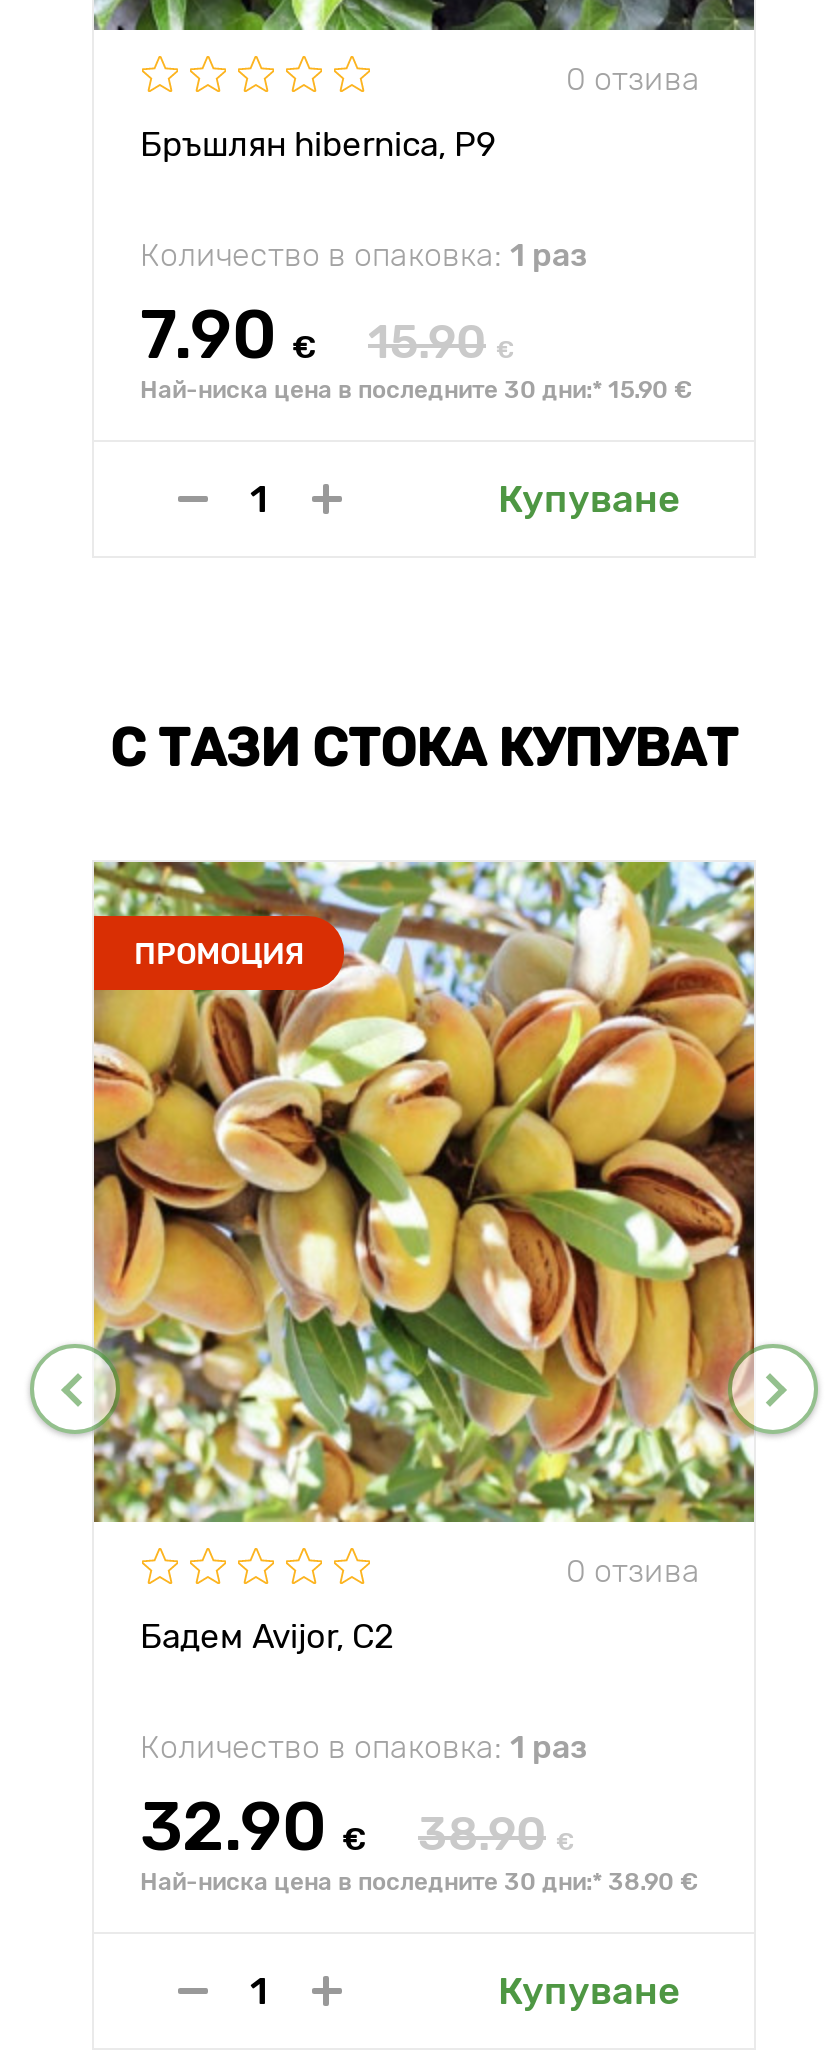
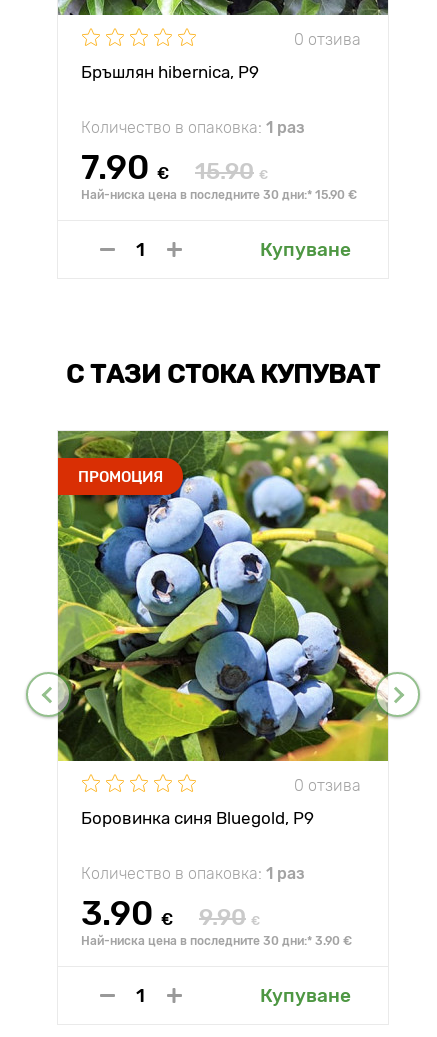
[92,860,756,1524] [image] -> [57,430,389,762] [image]
[140,1616,394,1656] Бадем Avijor, С2 -> [81,808,314,828] Боровинка синя Bluegold, P9
[140,1786,366,1868] 32.90 € -> [81,893,173,934] 3.90 €
[418,1806,574,1862] 38.90 € -> [199,903,260,931] 9.90 €
[140,1868,698,1896] Най-ниска цена в последните 30 дни:* 38.90 € -> [81,934,352,948] Най-ниска цена в последните 30 дни:* 3.90 €

